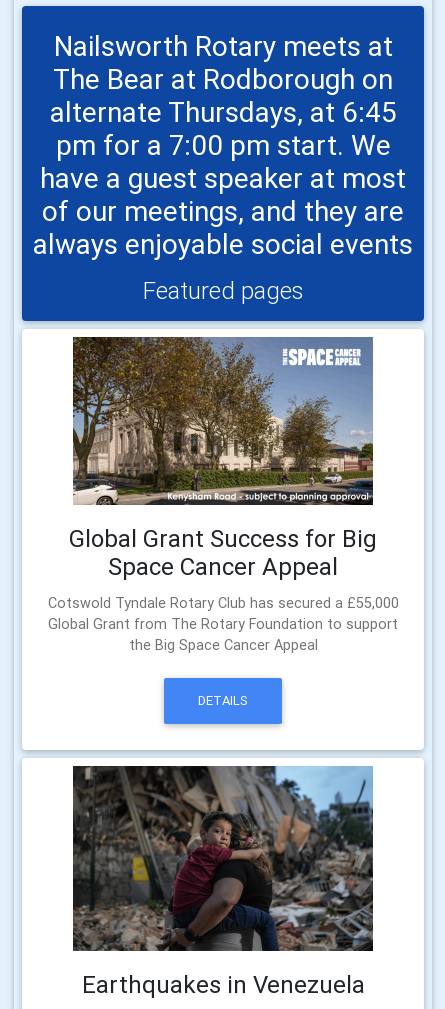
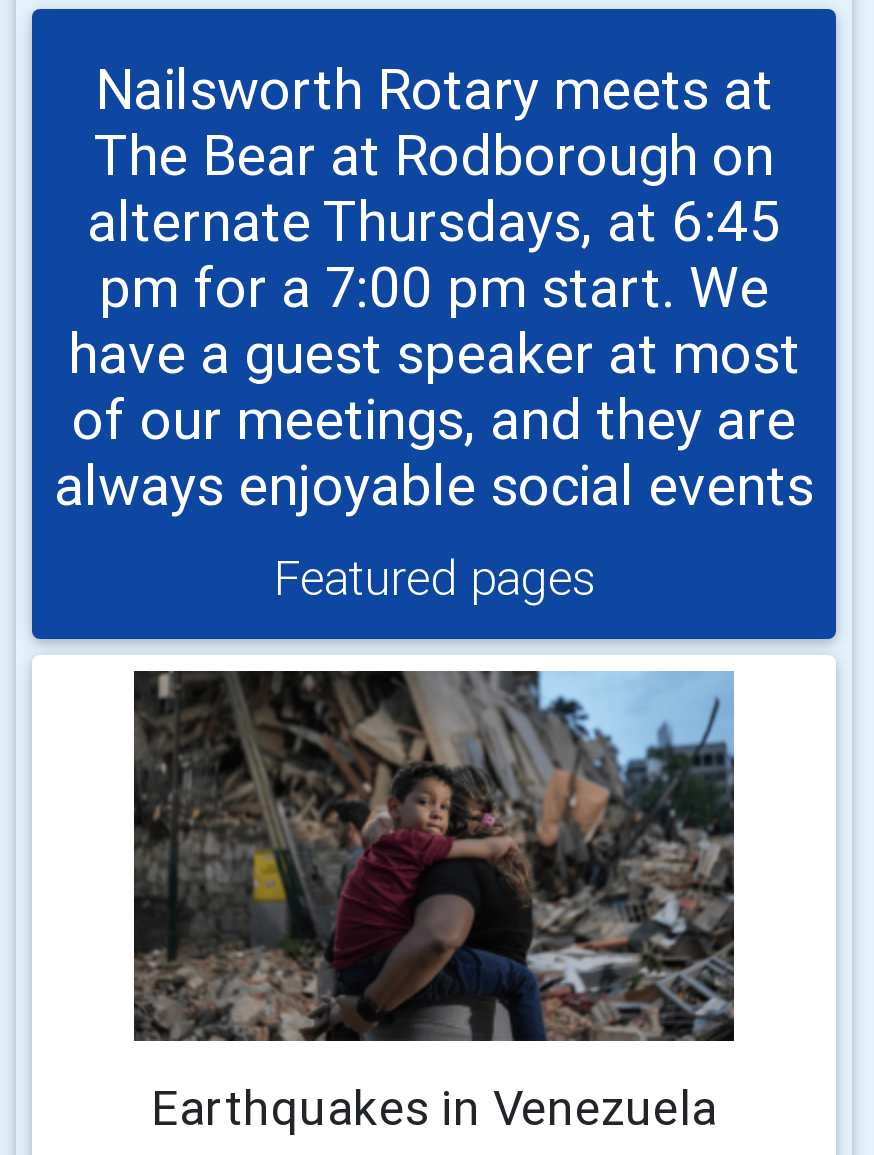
[47,336,398,709] [image] | Global Grant Success for Big | Space Cancer Appeal | Cotswold Tyndale Rotary Club has secured a £55,000 | Global Grant from The Rotary Foundation to support | the Big Space Cancer Appeal | DETAILS -> none

